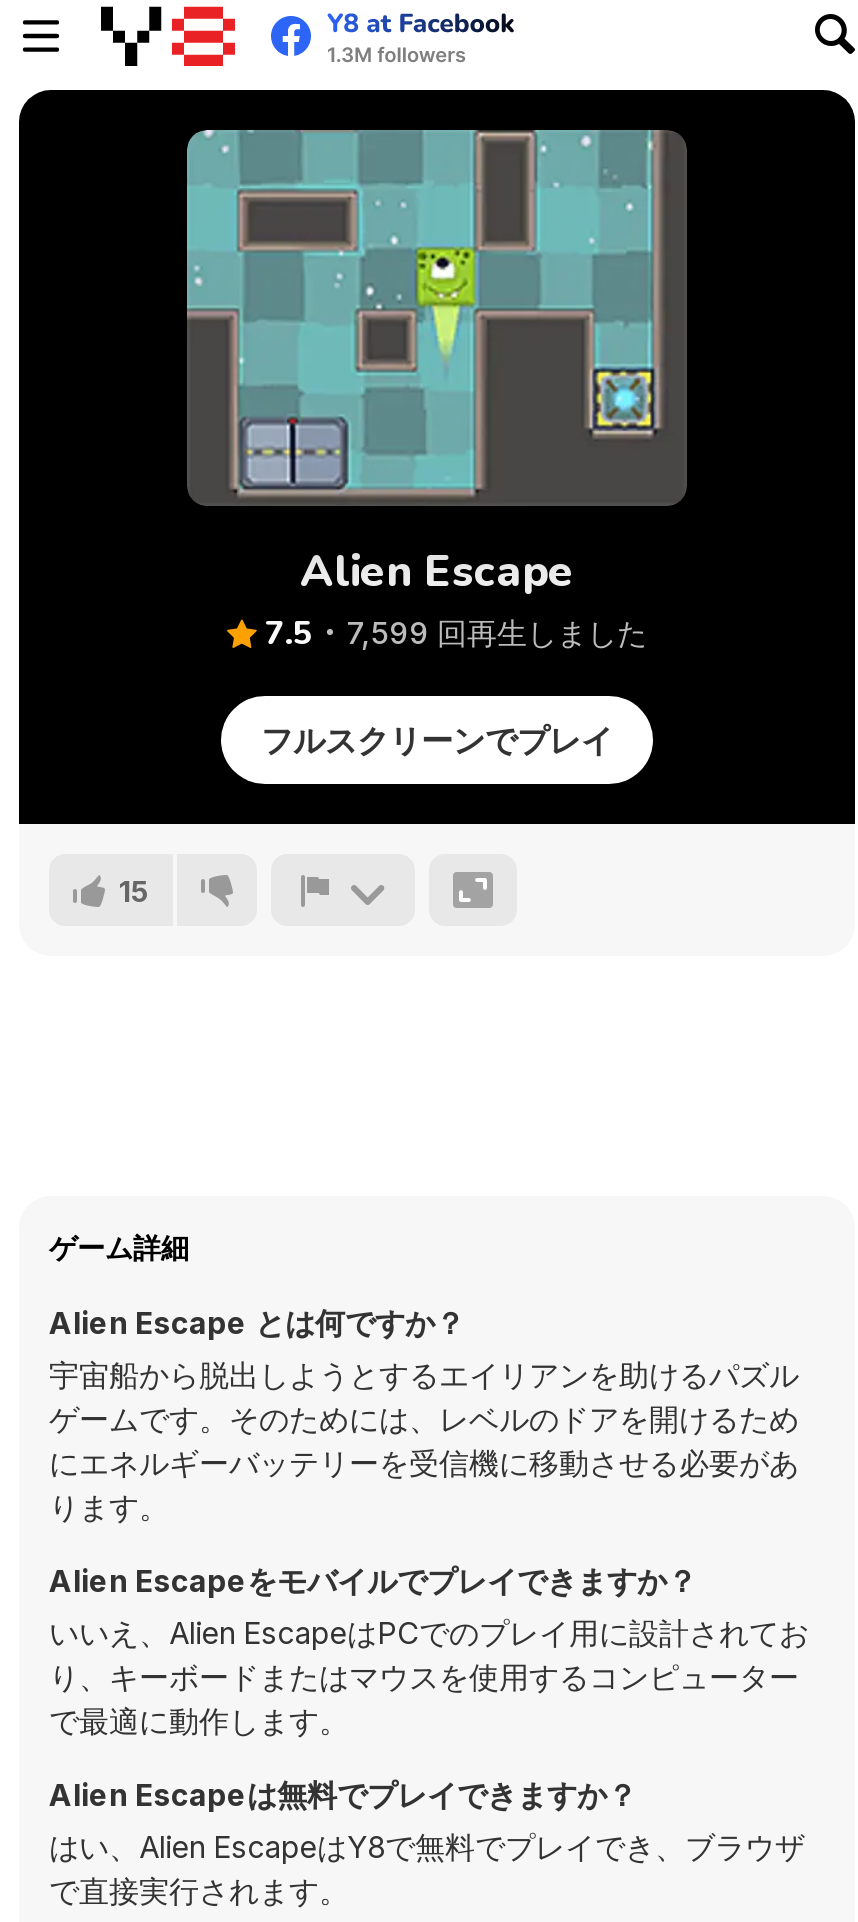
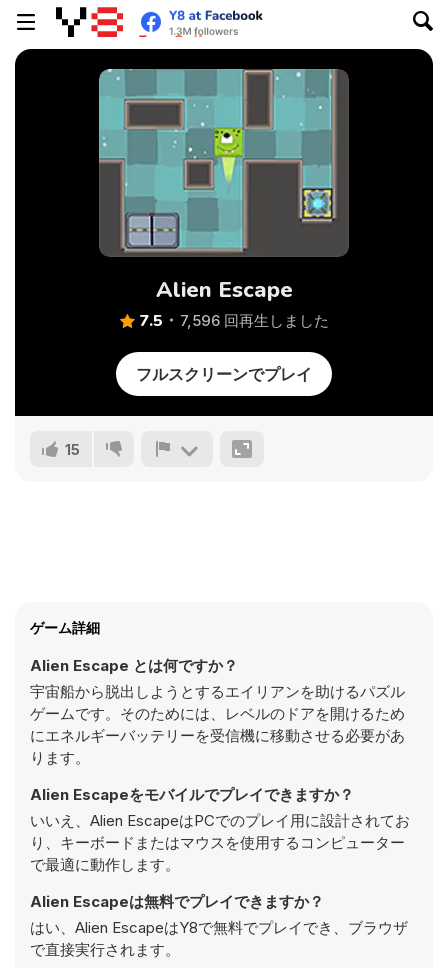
[347,614,647,652] 7,599 回再生しました -> [179,311,328,330] 7,596 回再生しました

